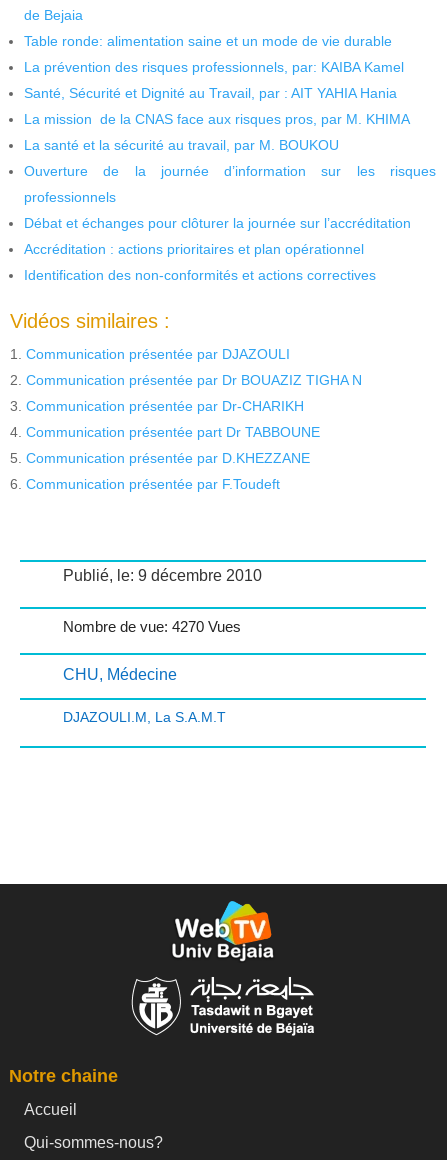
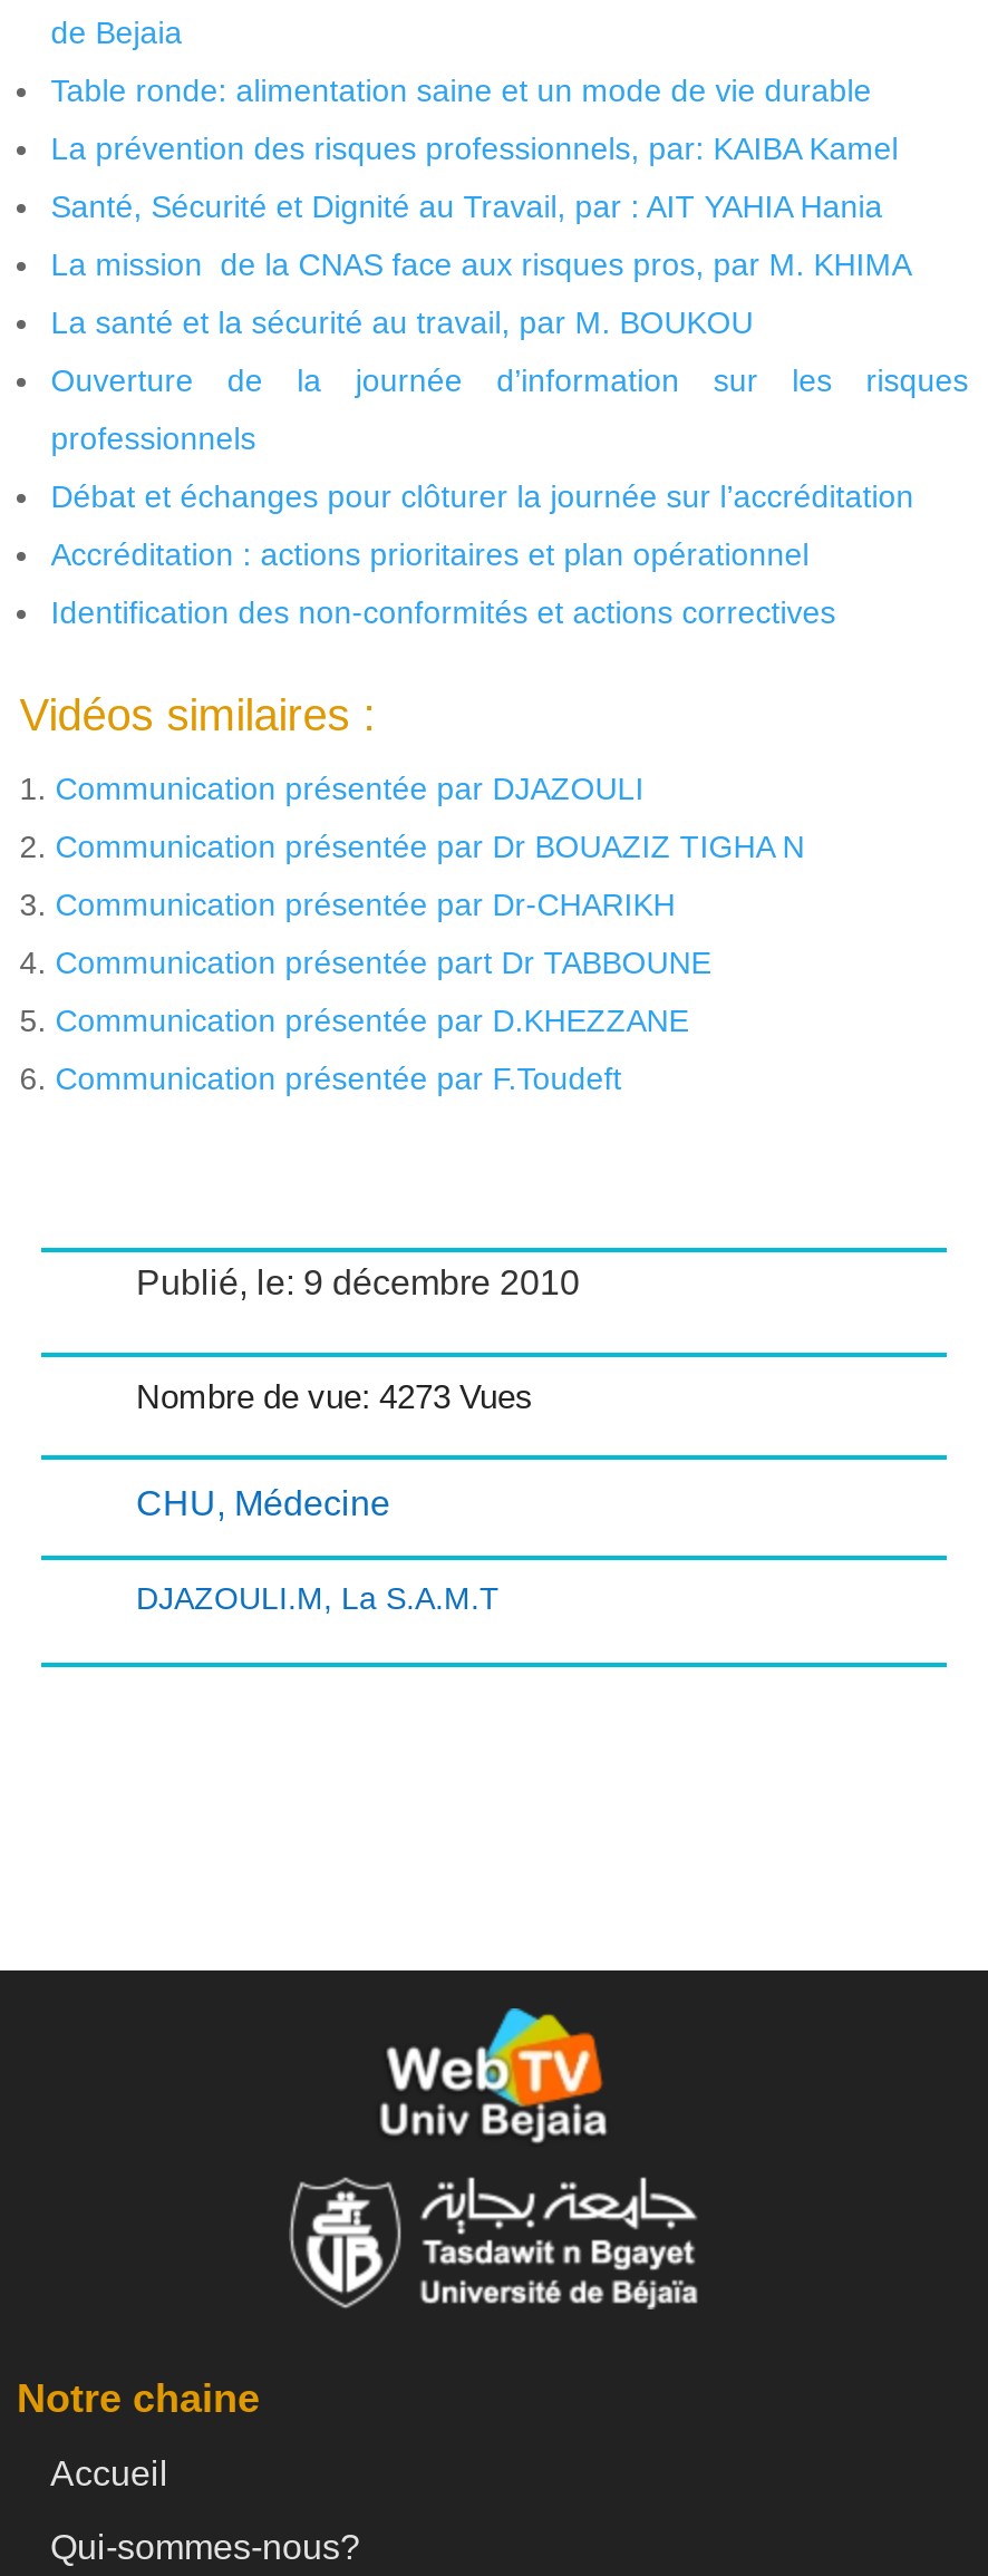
[62,618,240,635] Nombre de vue: 4270 Vues -> [136,1376,533,1414] Nombre de vue: 4273 Vues

